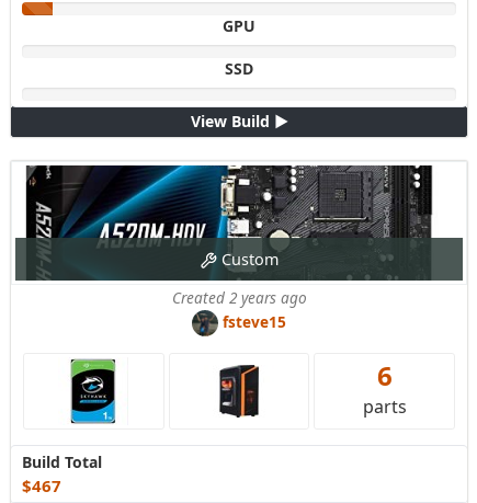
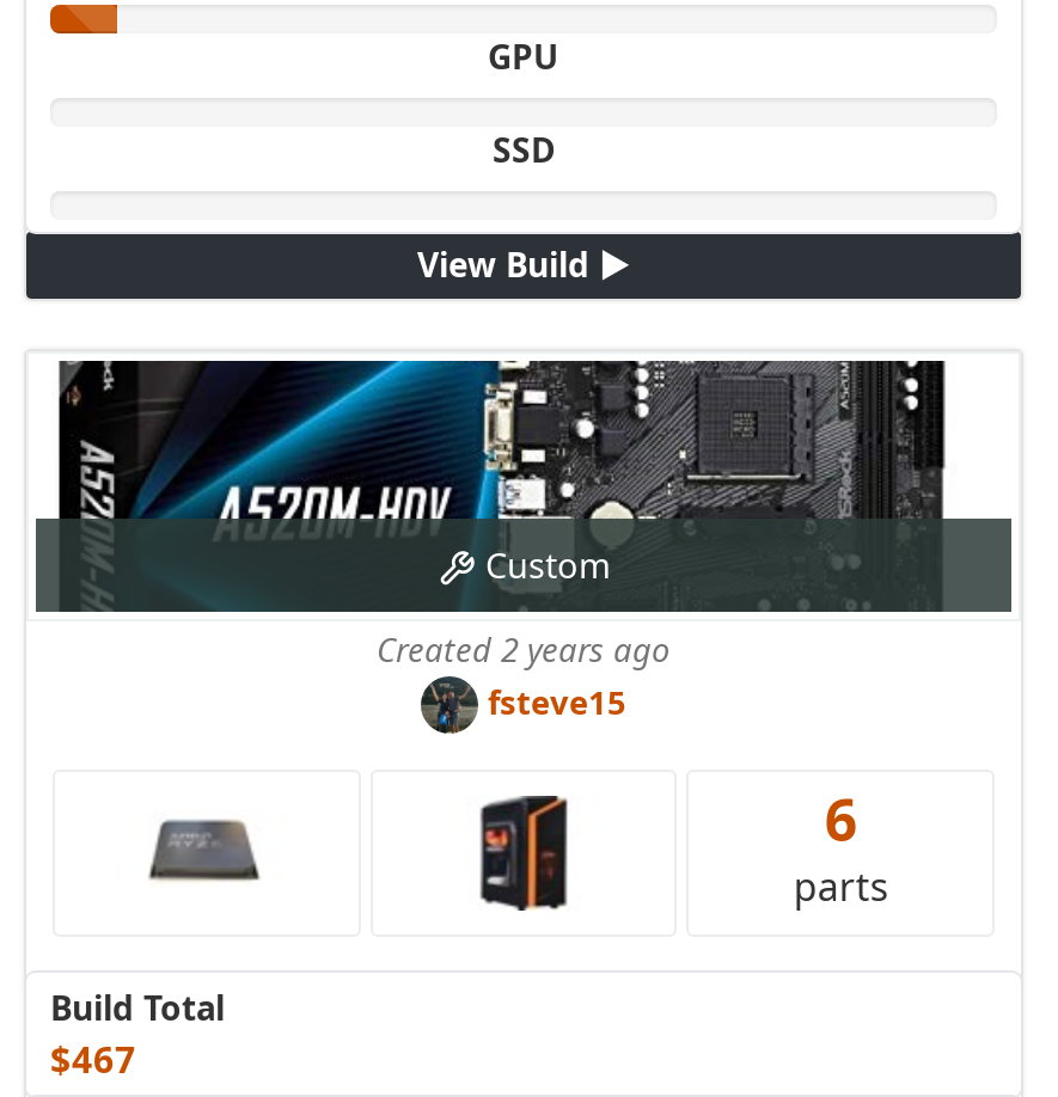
[68,358,117,424] [image] -> [148,784,261,923] [image]

